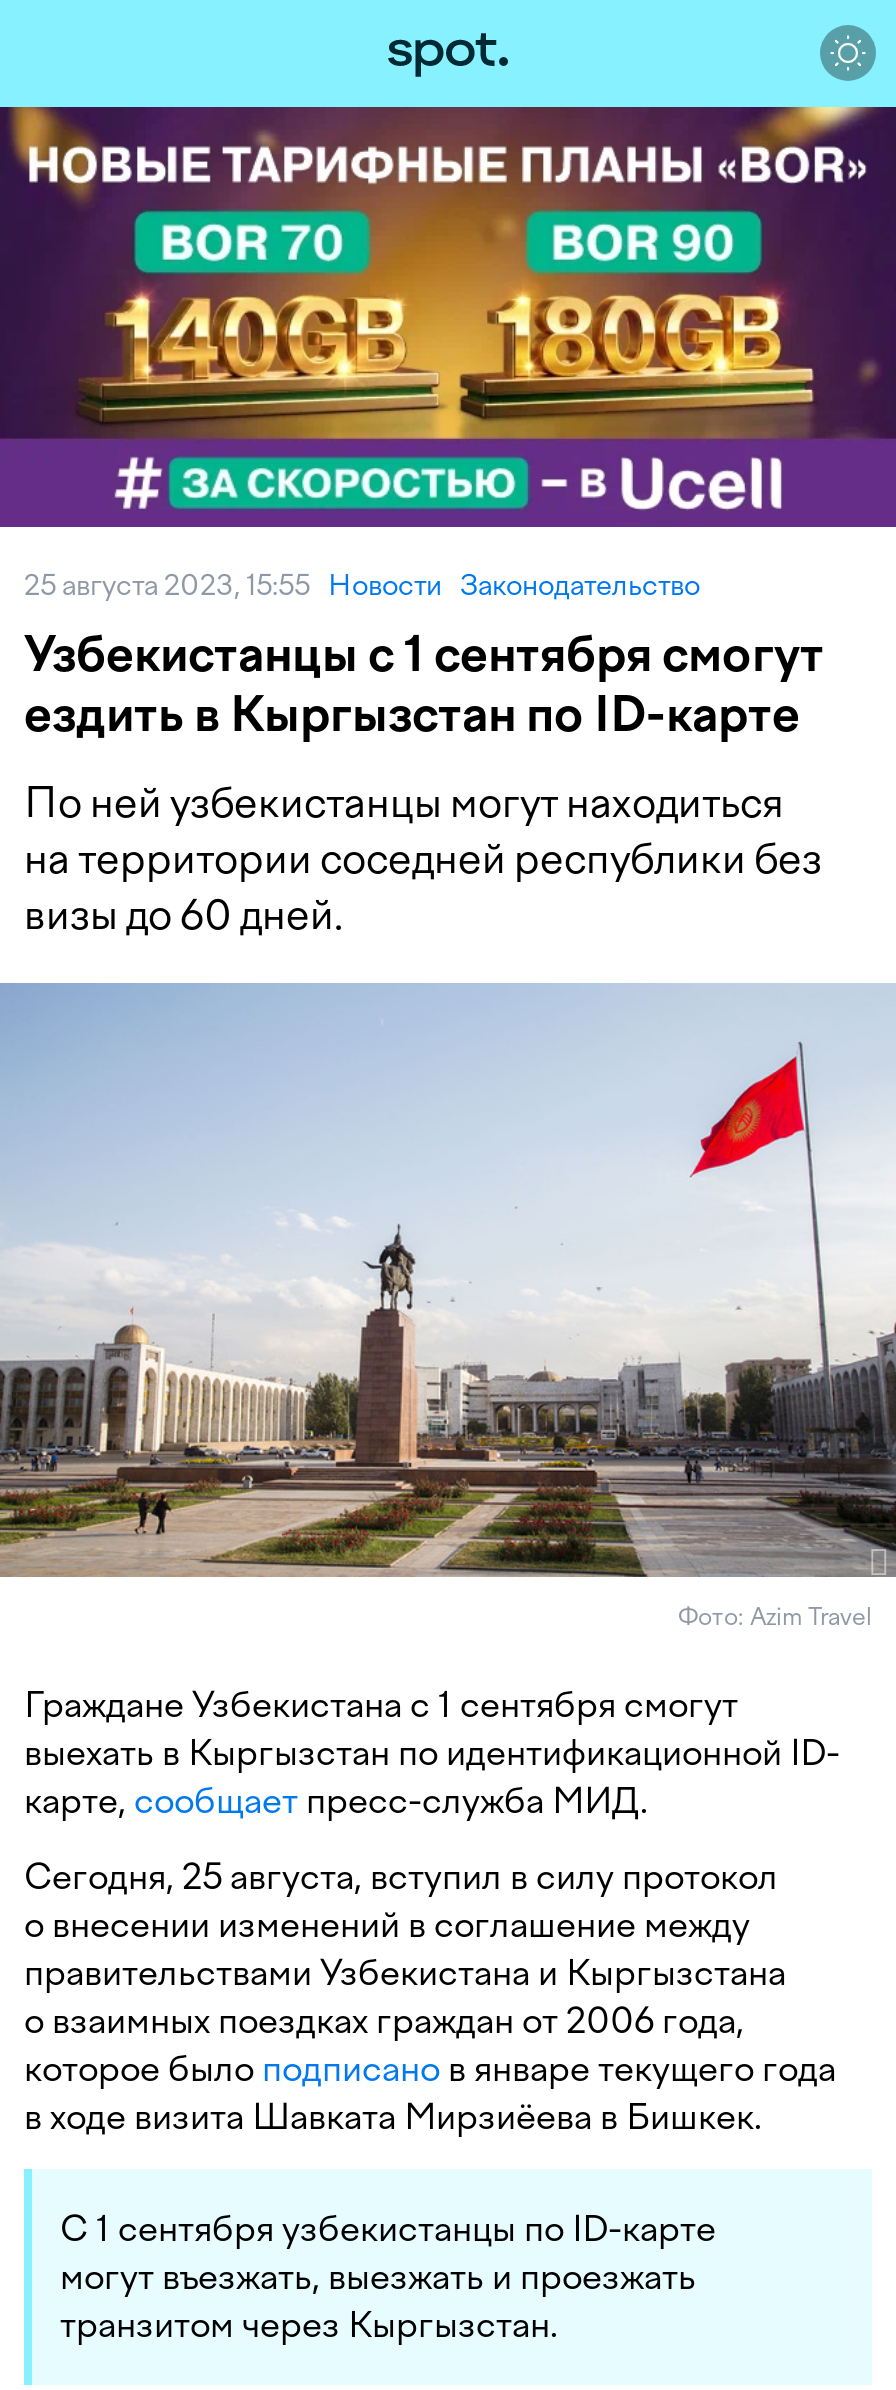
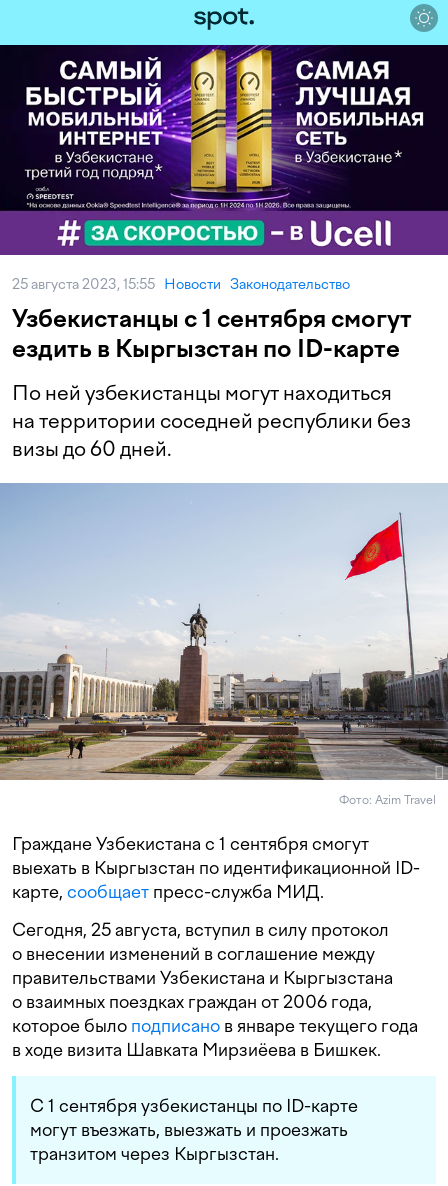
[6,105,890,441] [image] -> [3,44,445,212] [image]

